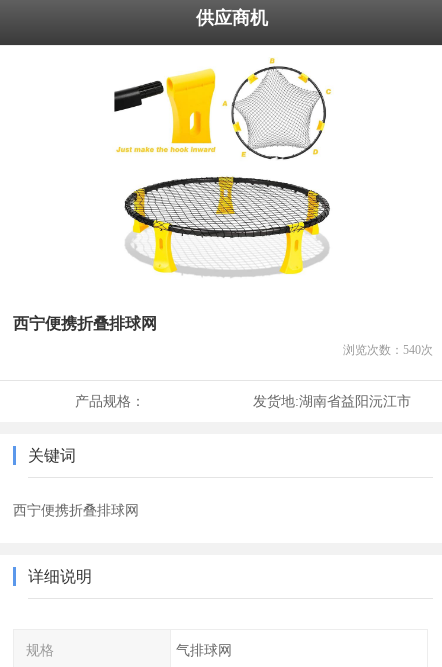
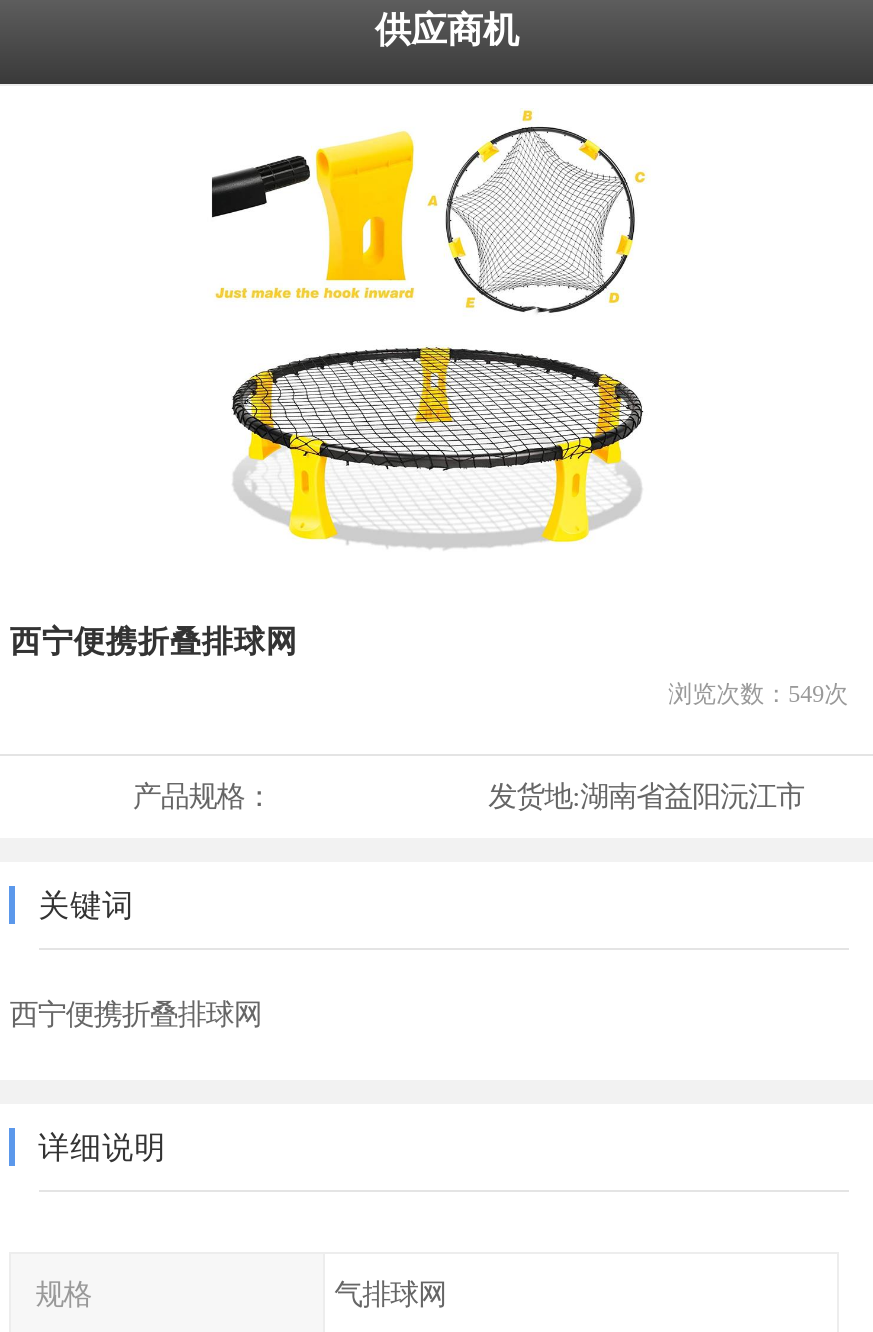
[343,343,433,357] 浏览次数：540次 -> [668,679,848,707] 浏览次数：549次

